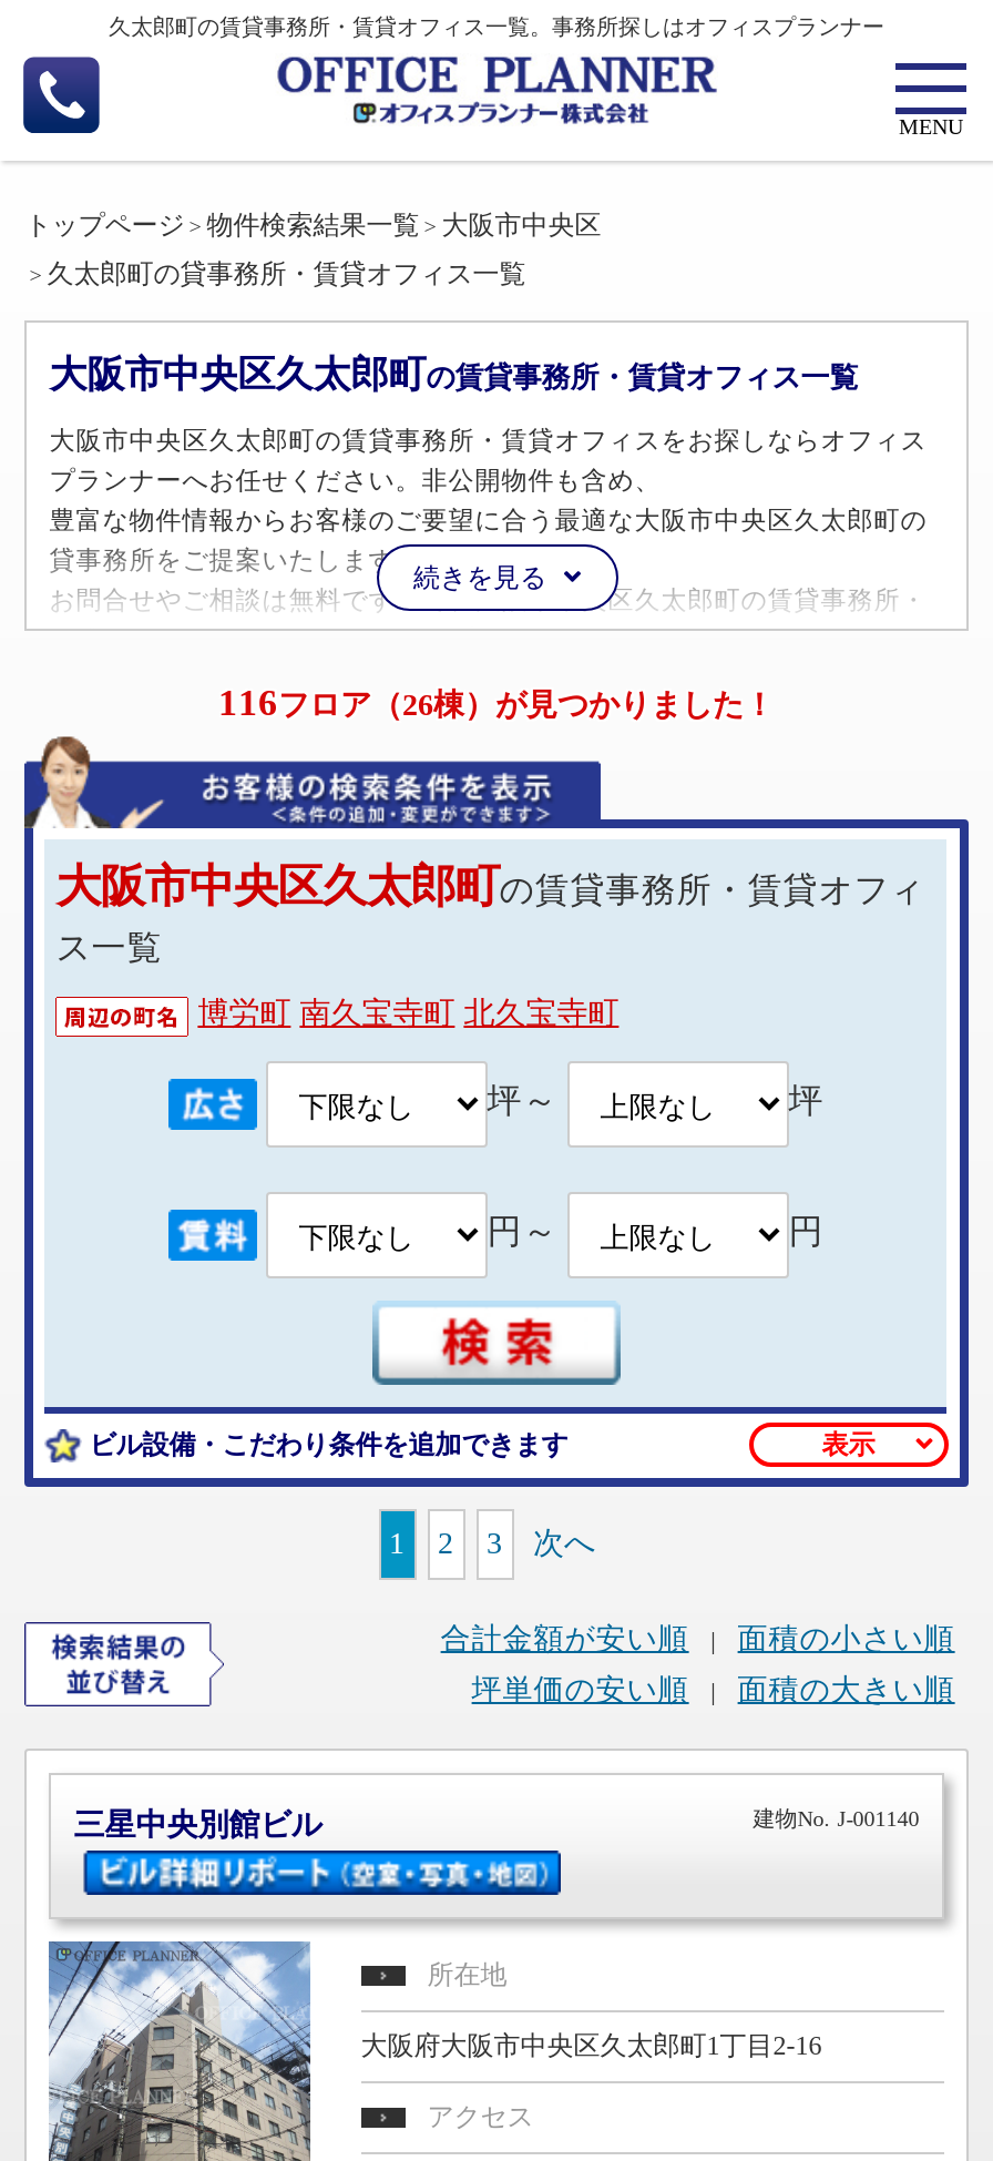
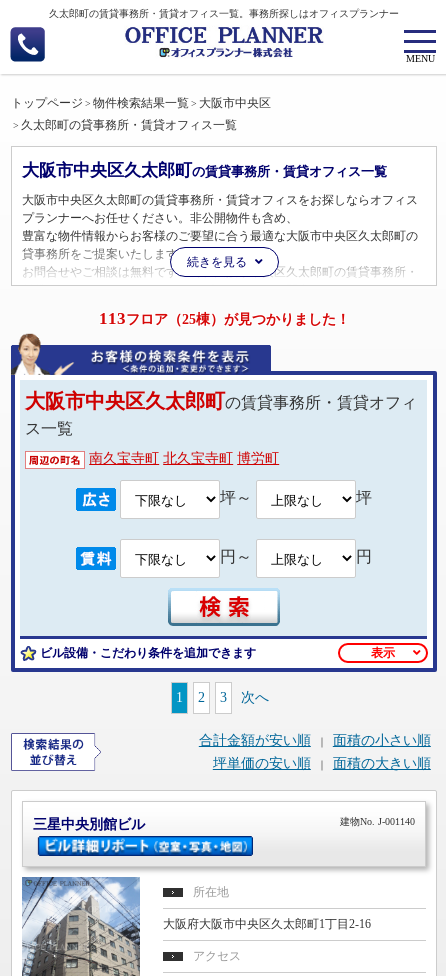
[218,682,775,724] 116フロア（26棟）が見つかりました！ -> [98,309,349,328] 113フロア（25棟）が見つかりました！
[198,997,619,1031] 博労町 南久宝寺町 北久宝寺町 -> [89,451,279,466] 南久宝寺町 北久宝寺町 博労町

